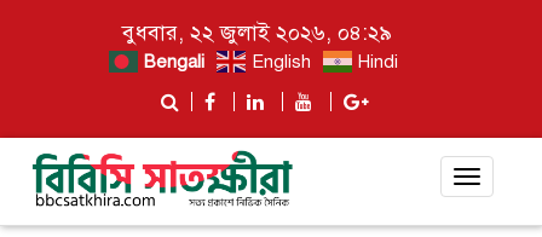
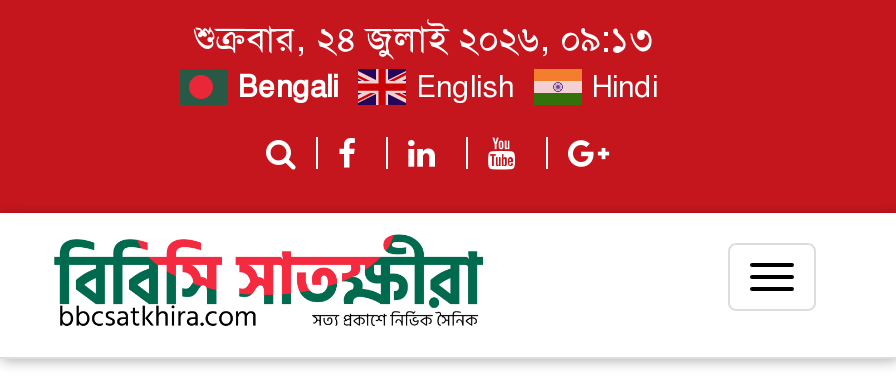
[122,19,391,46] বুধবার, ২২ জুলাই ২০২৬, ০৪:২৯ -> [194,17,654,61] শুক্রবার, ২৪ জুলাই ২০২৬, ০৯:১৩

